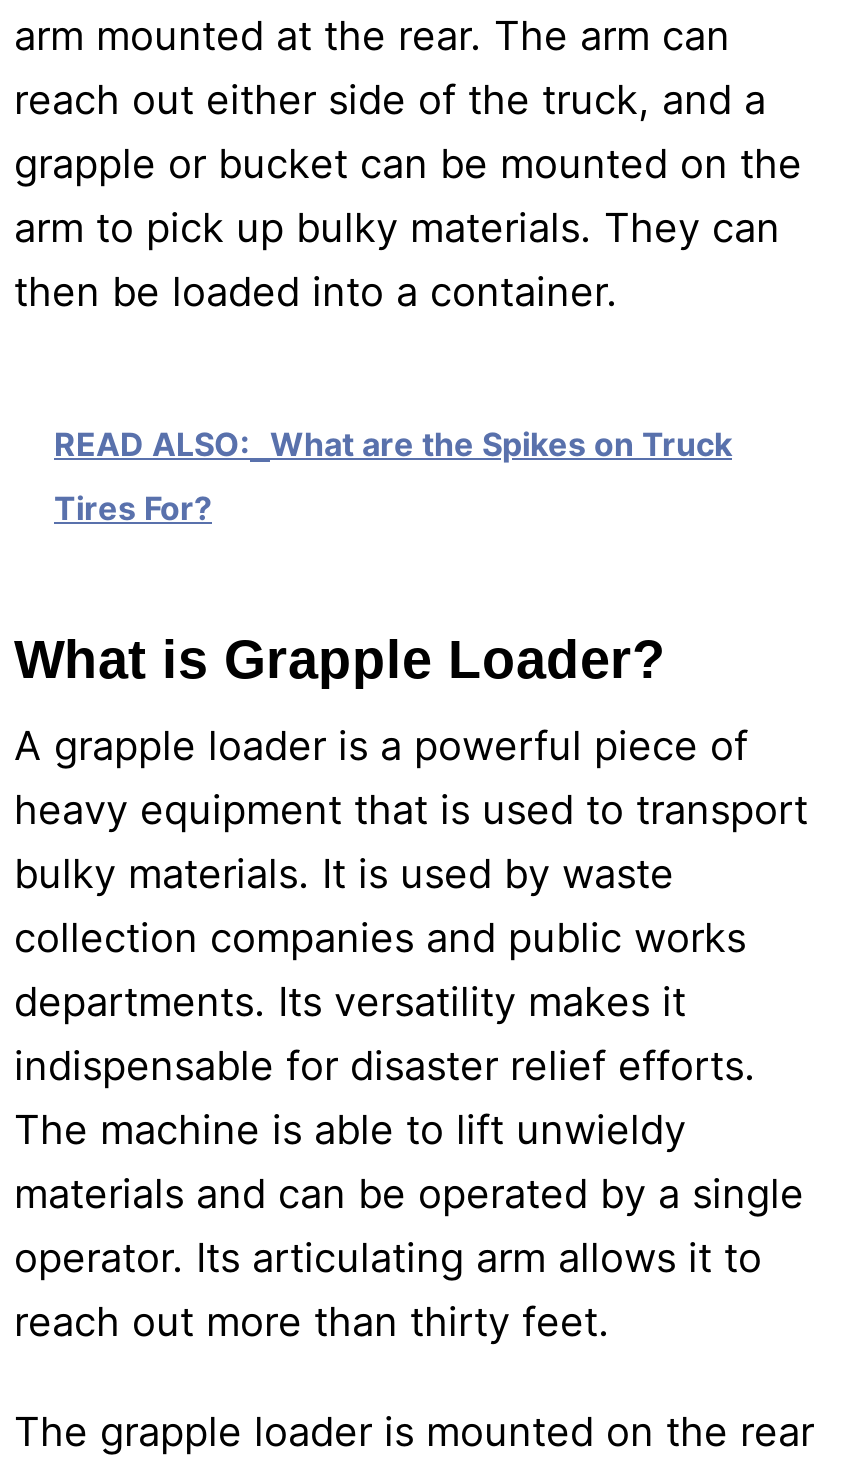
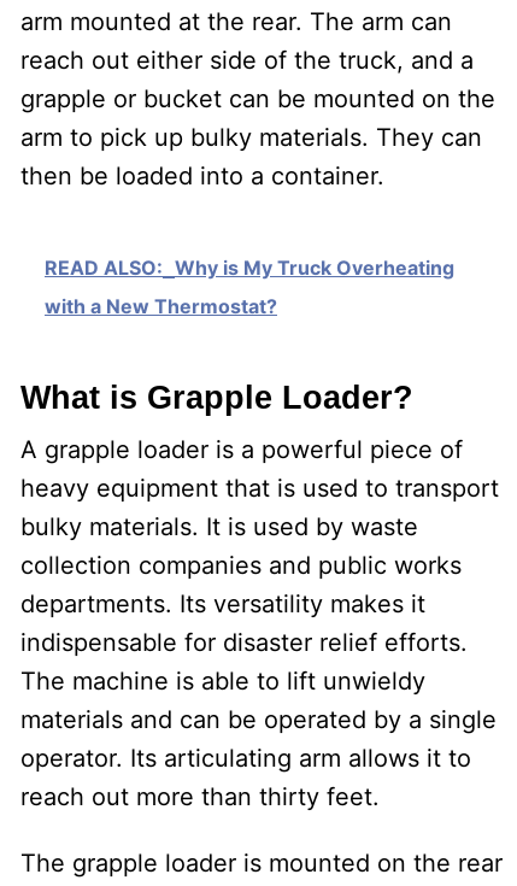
[54,425,732,465] READ ALSO: What are the Spikes on Truck -> [45,256,454,280] READ ALSO: Why is My Truck Overheating
[54,489,212,529] Tires For? -> [45,295,277,319] with a New Thermostat?

